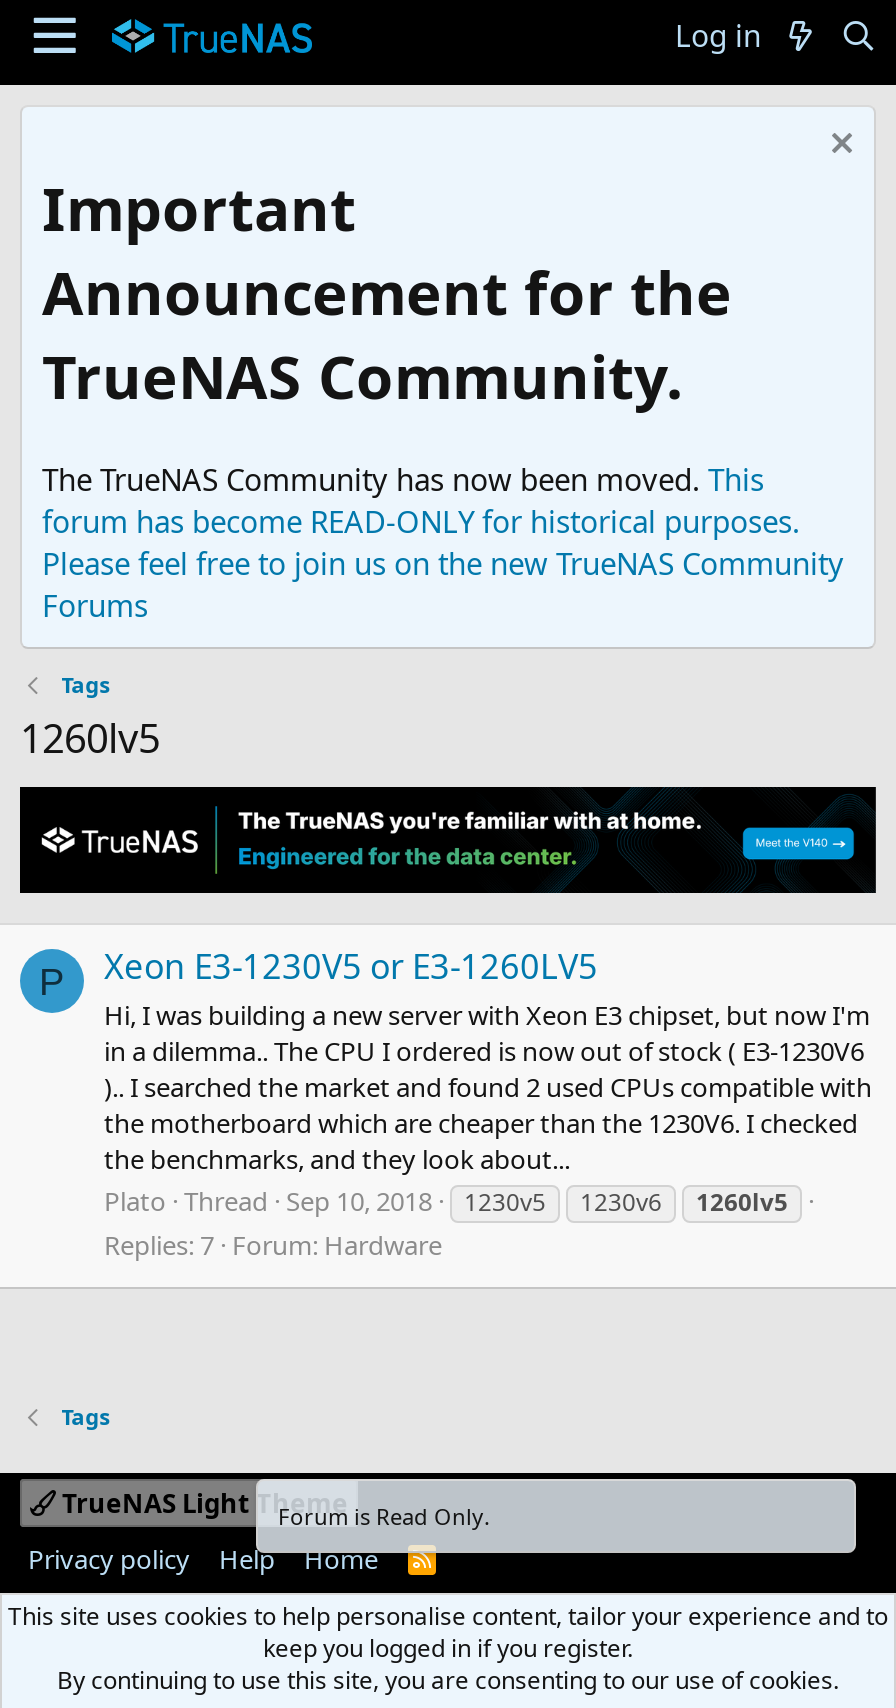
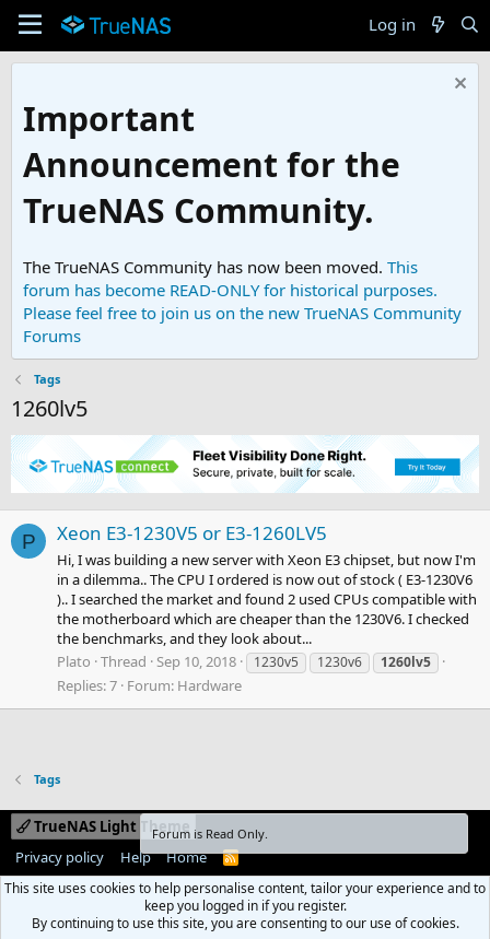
[18,785,878,895] [image] -> [11,435,479,493] [image]

